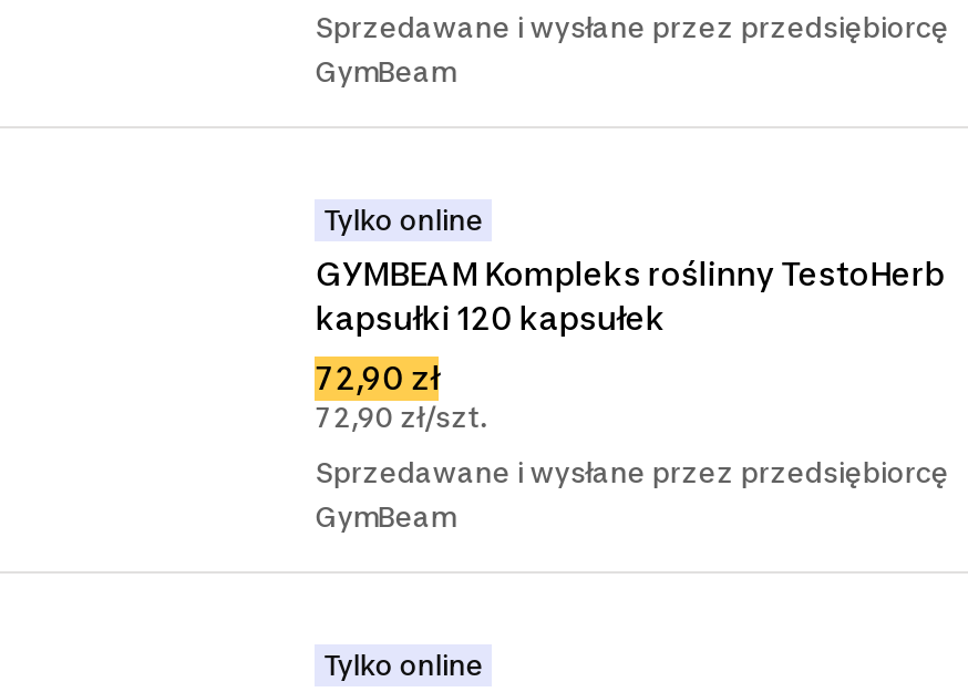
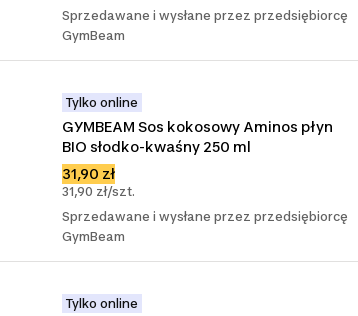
[315,255,944,337] GYMBEAM Kompleks roślinny TestoHerb | kapsułki 120 kapsułek -> [62,118,333,155] GYMBEAM Sos kokosowy Aminos płyn | BIO słodko-kwaśny 250 ml
[315,359,486,434] 72,90 zł | 72,90 zł/szt. -> [62,165,135,199] 31,90 zł | 31,90 zł/szt.

